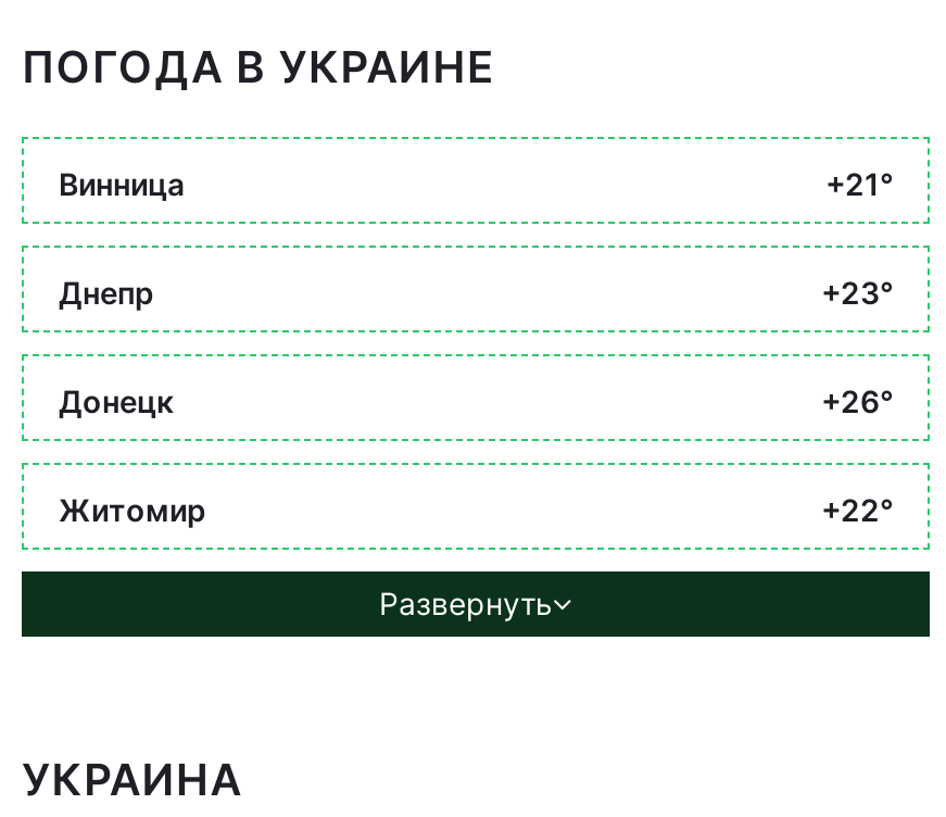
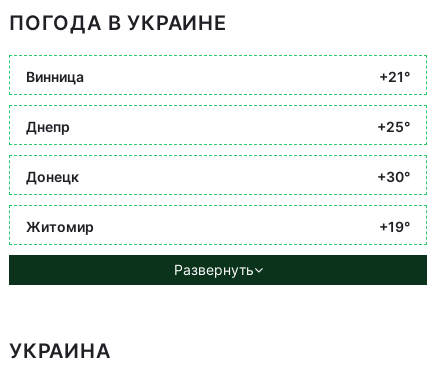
[821,273,893,310] +23° -> [377,117,410,134] +25°
[821,381,893,418] +26° -> [377,167,410,184] +30°
[821,490,893,527] +22° -> [379,217,410,234] +19°

